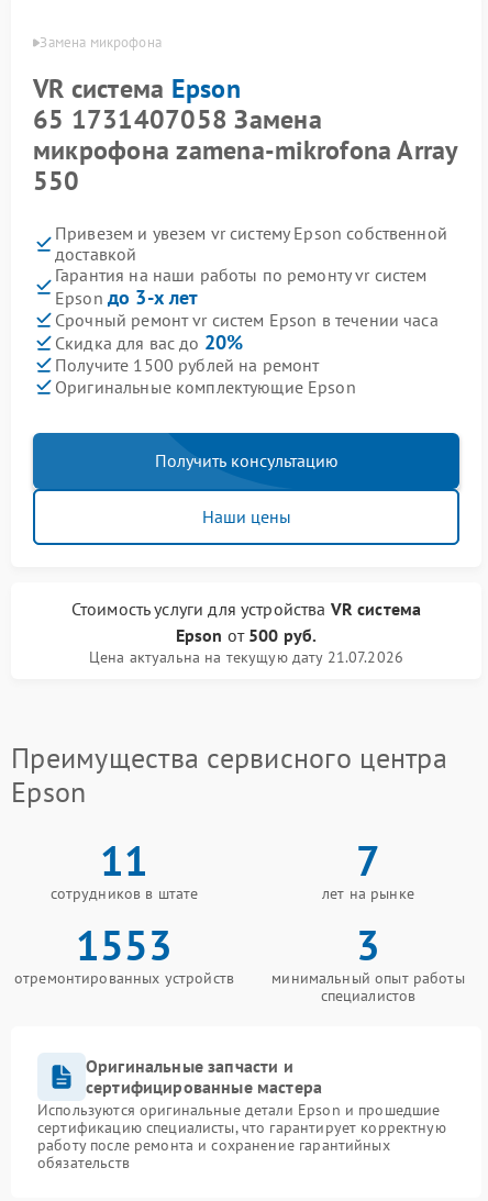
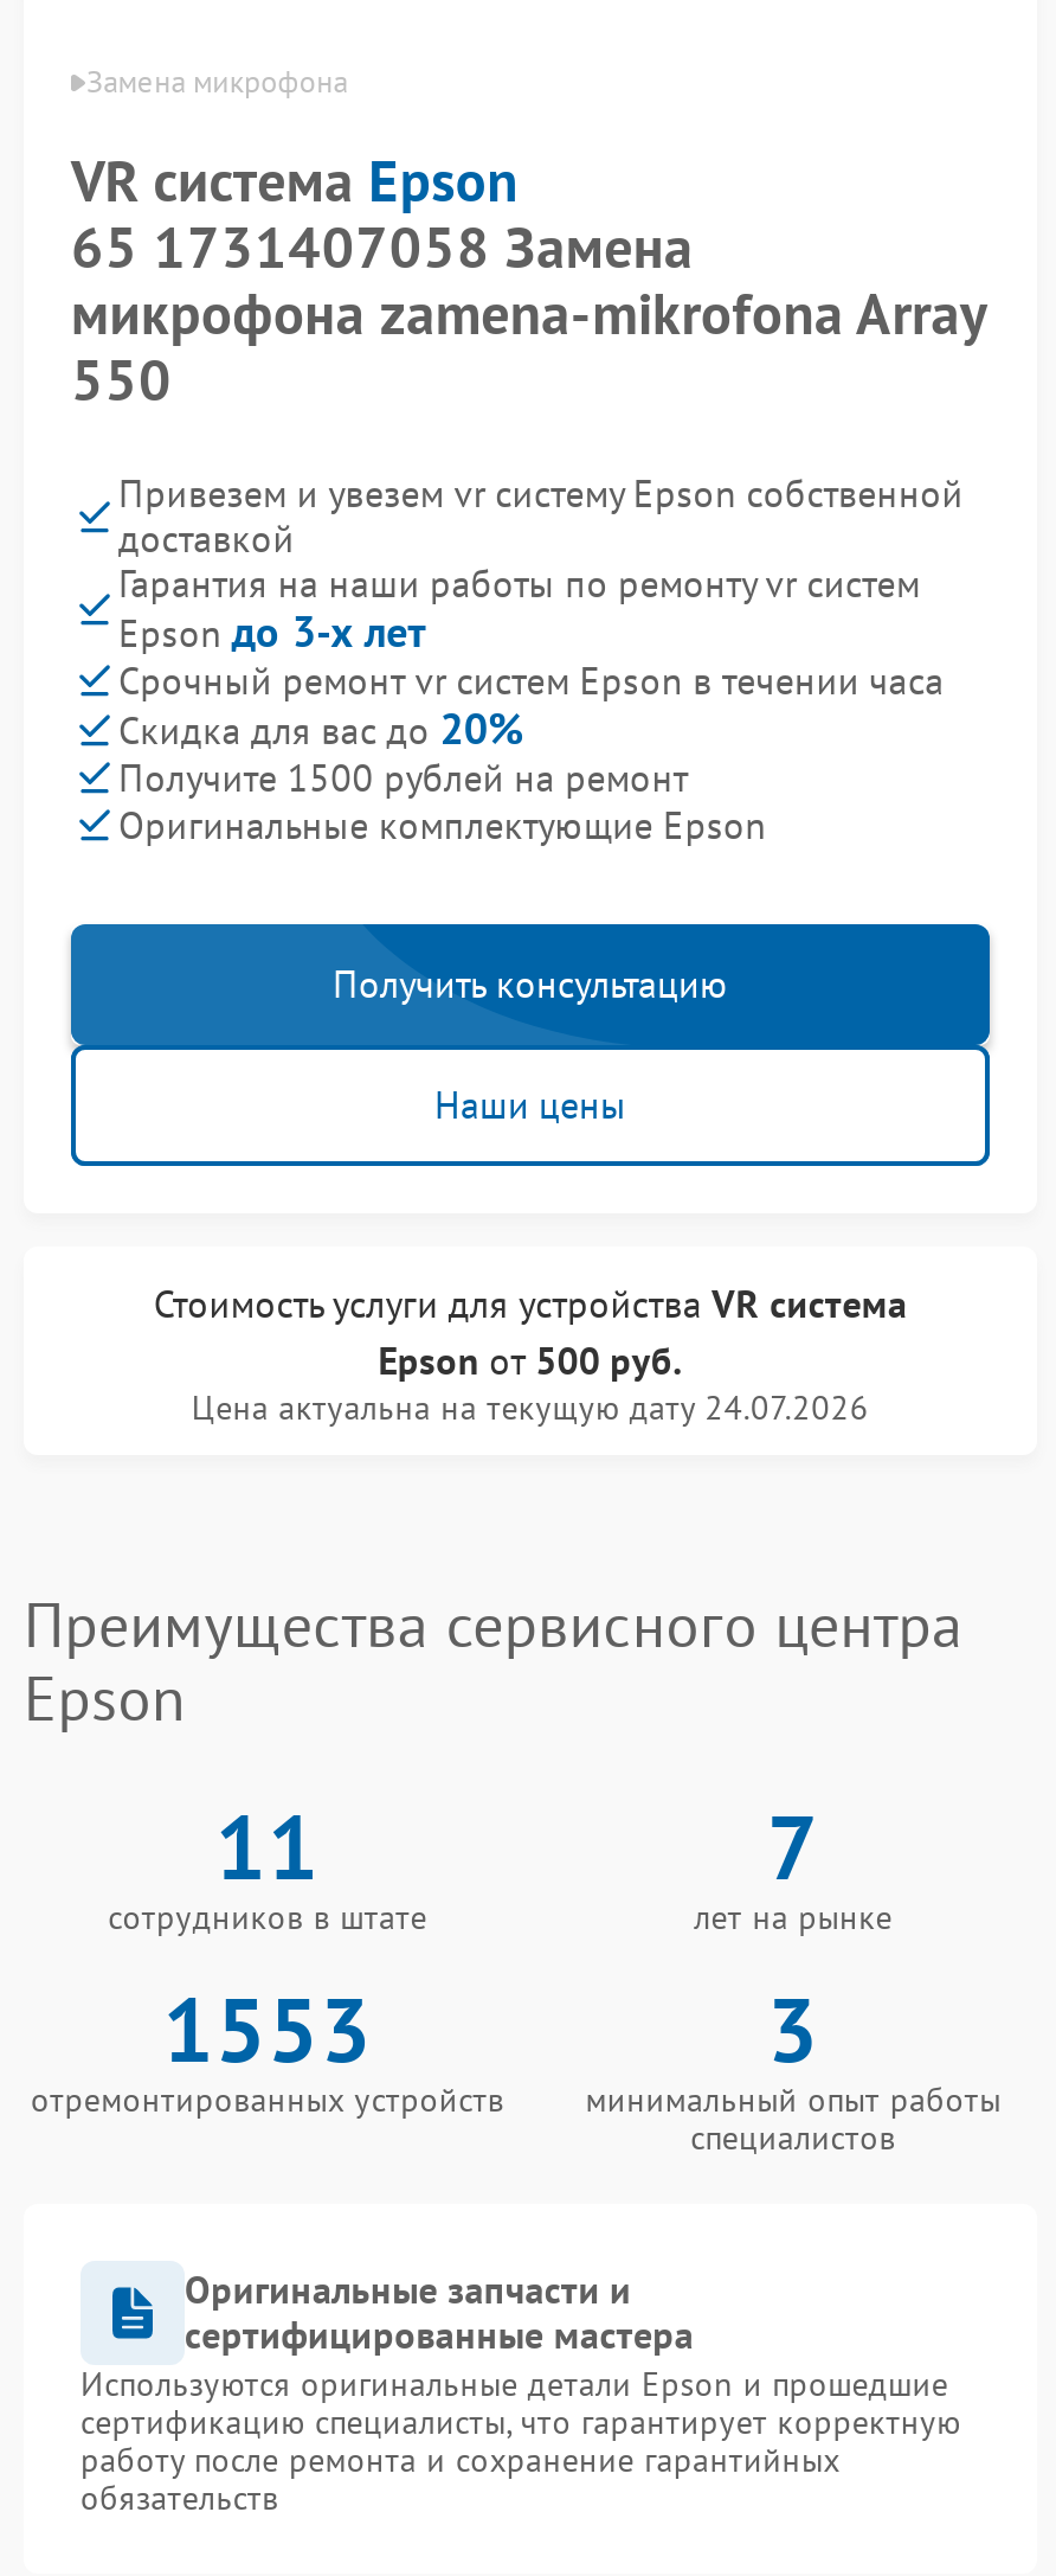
[89,647,403,667] Цена актуальна на текущую дату 21.07.2026 -> [192,1386,869,1429] Цена актуальна на текущую дату 24.07.2026

